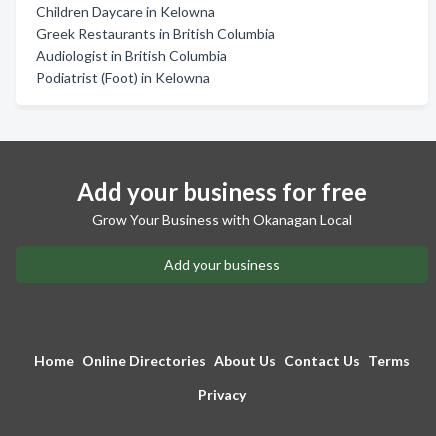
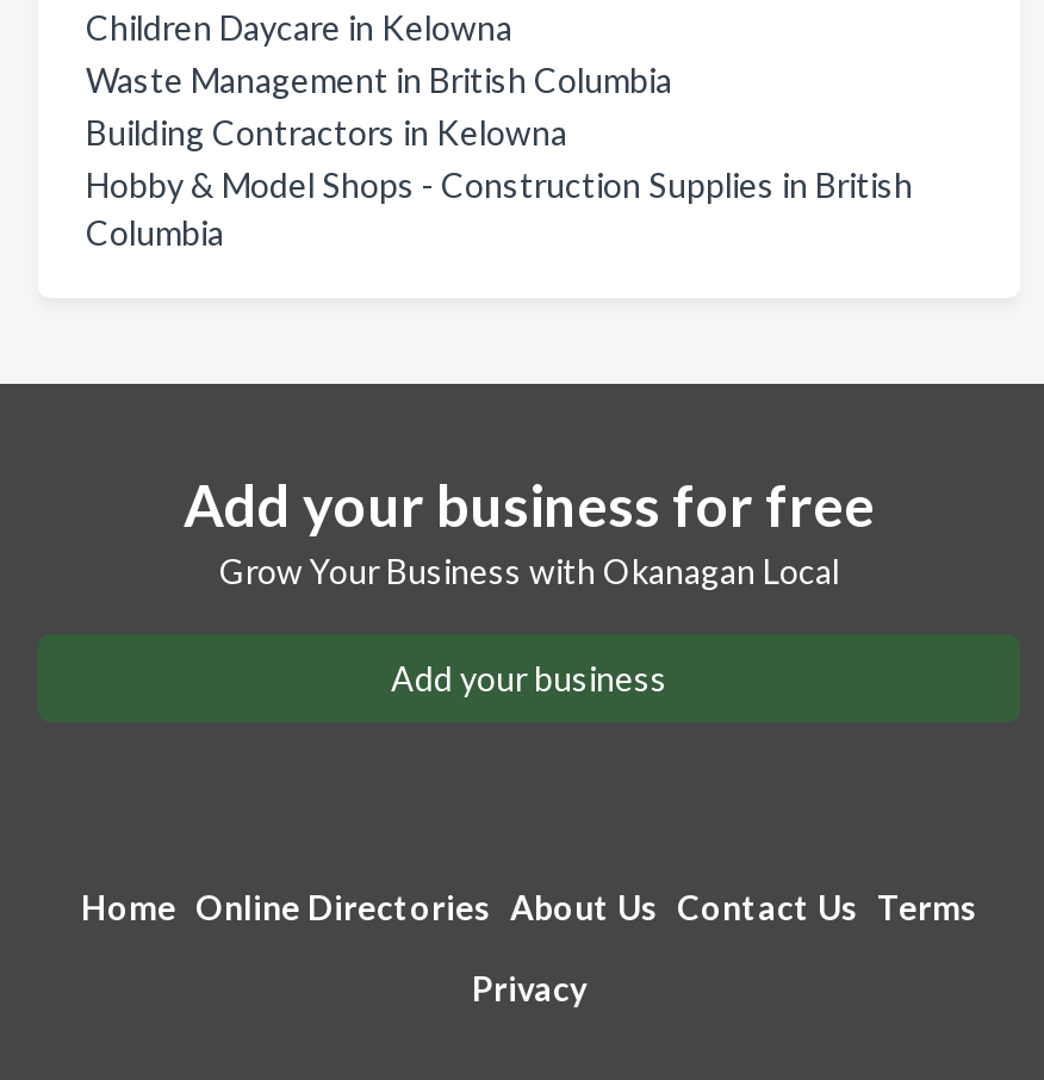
[36,25,275,86] Greek Restaurants in British Columbia | Audiologist in British Columbia | Podiatrist (Foot) in Kelowna -> [86,60,913,253] Waste Management in British Columbia | Building Contractors in Kelowna | Hobby & Model Shops - Construction Supplies in British | Columbia

